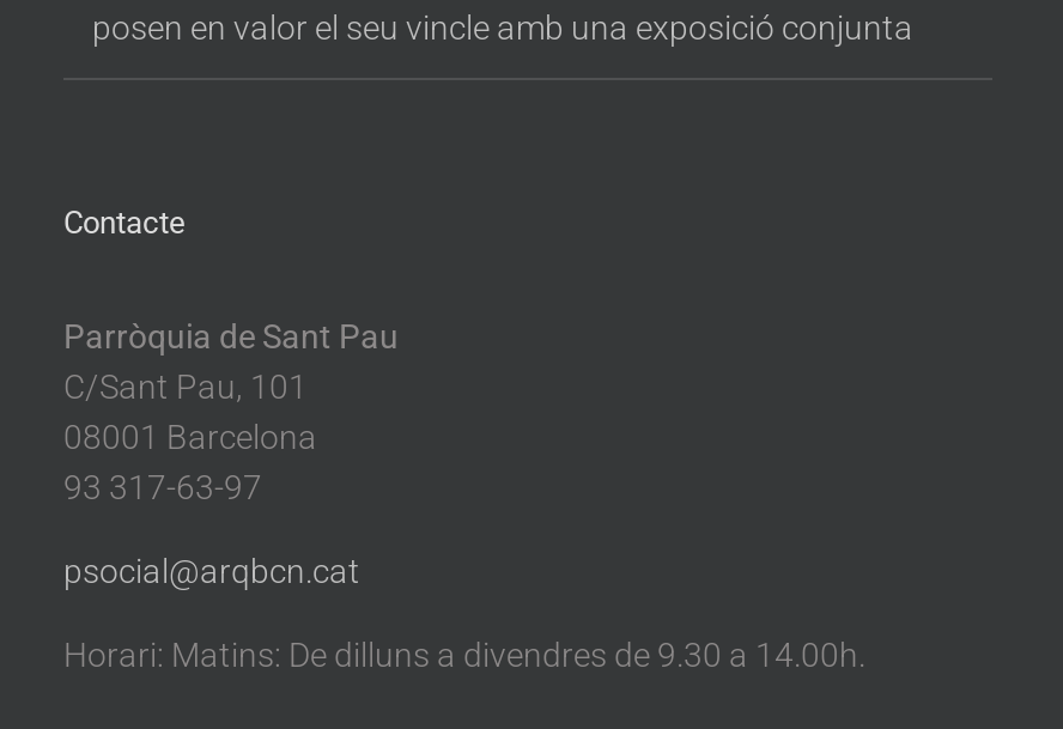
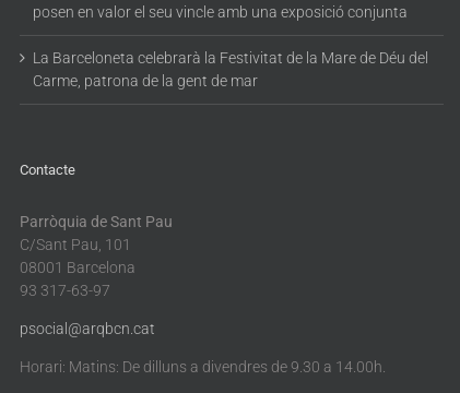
none -> [33,50,428,90] La Barceloneta celebrarà la Festivitat de la Mare de Déu del | Carme, patrona de la gent de mar

